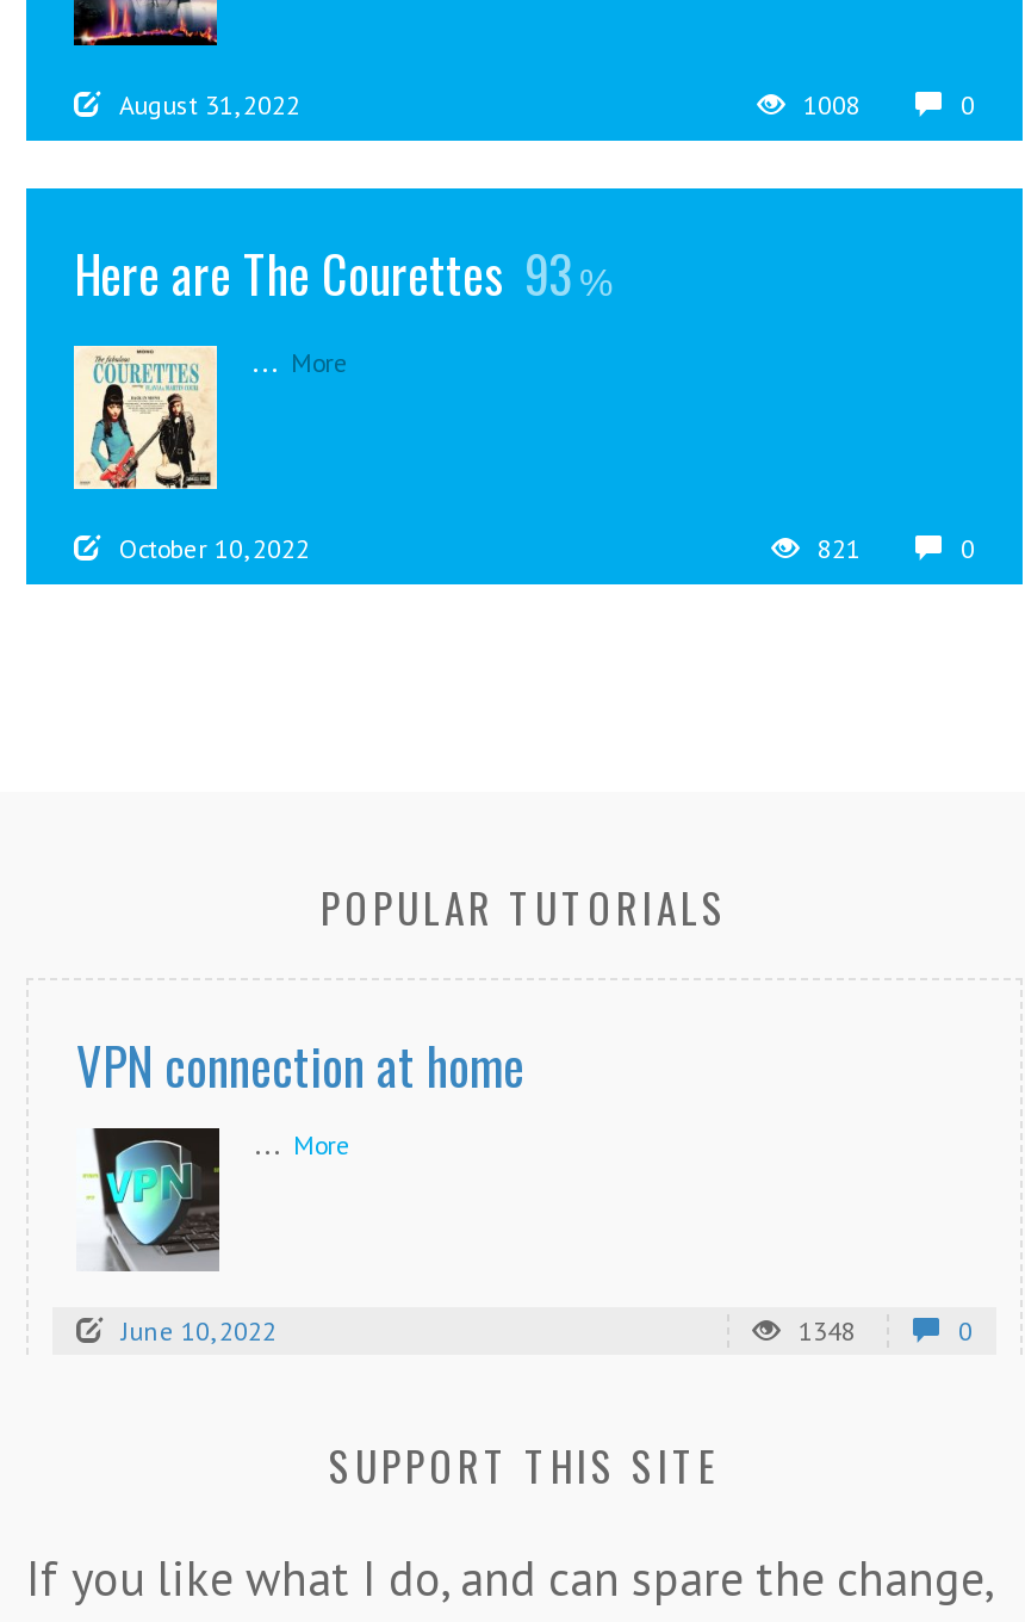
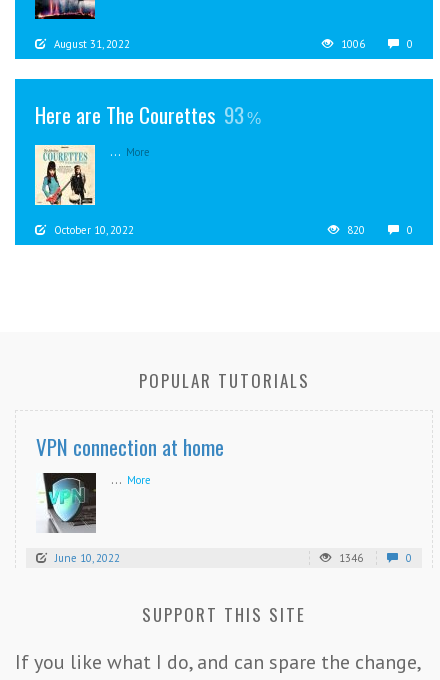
[796,89,868,122] 1008 -> [338,37,368,51] 1006
[810,533,868,566] 821 -> [344,223,368,237] 820
[791,1315,863,1348] 1348 -> [336,551,366,565] 1346

